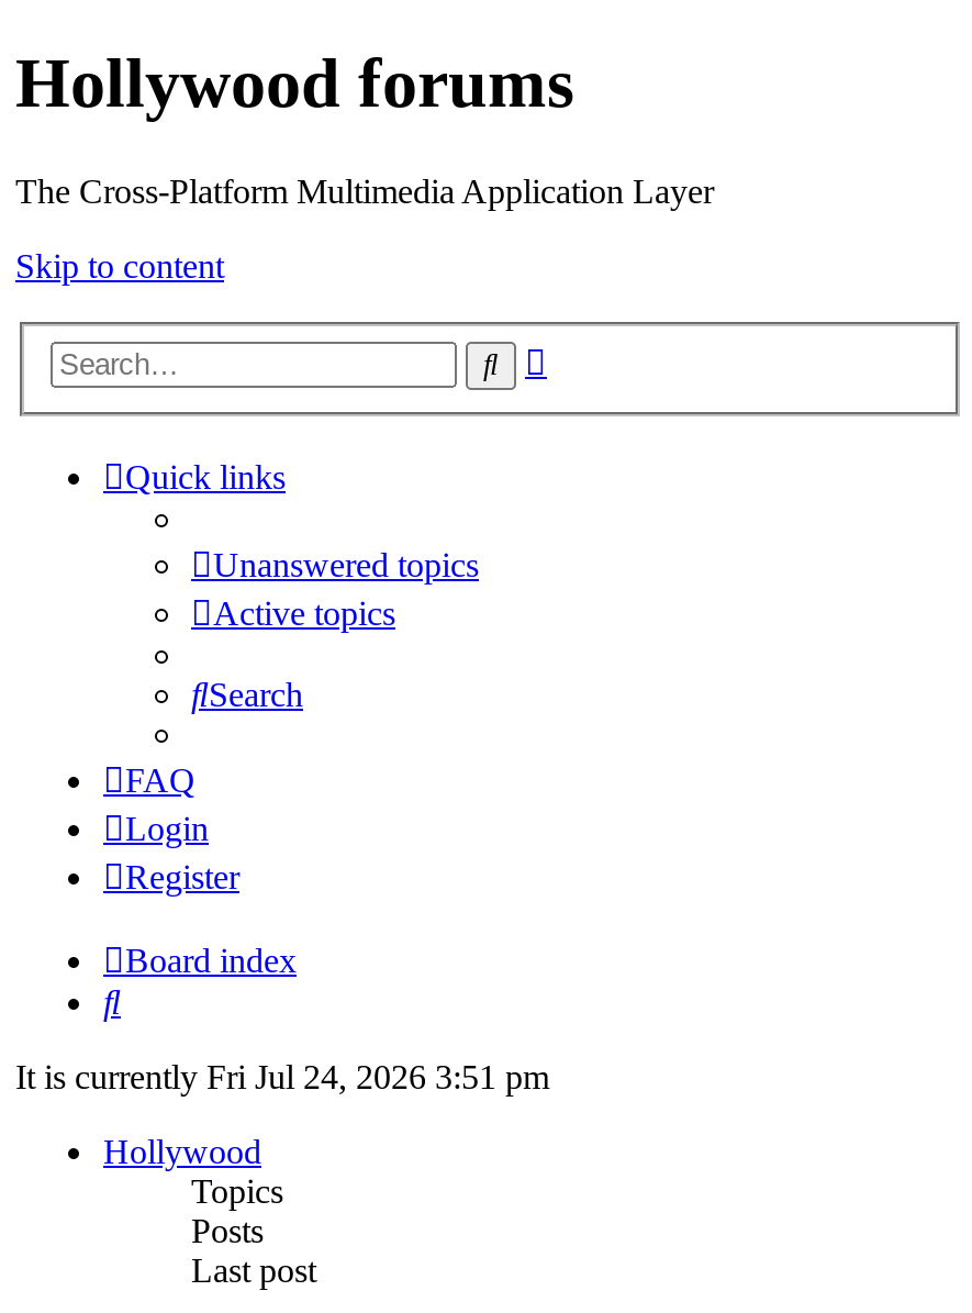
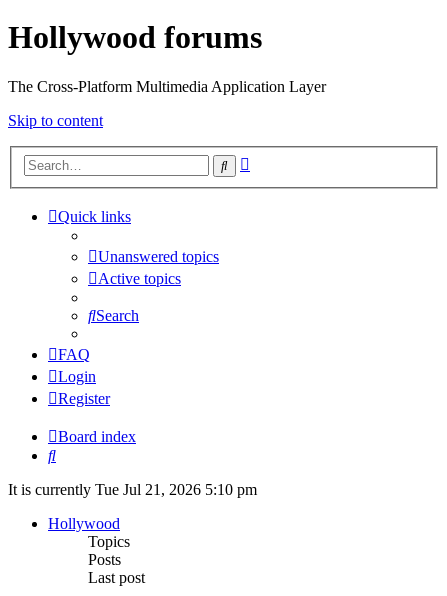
[15,1059,549,1097] It is currently Fri Jul 24, 2026 3:51 pm -> [8,481,257,498] It is currently Tue Jul 21, 2026 5:10 pm

